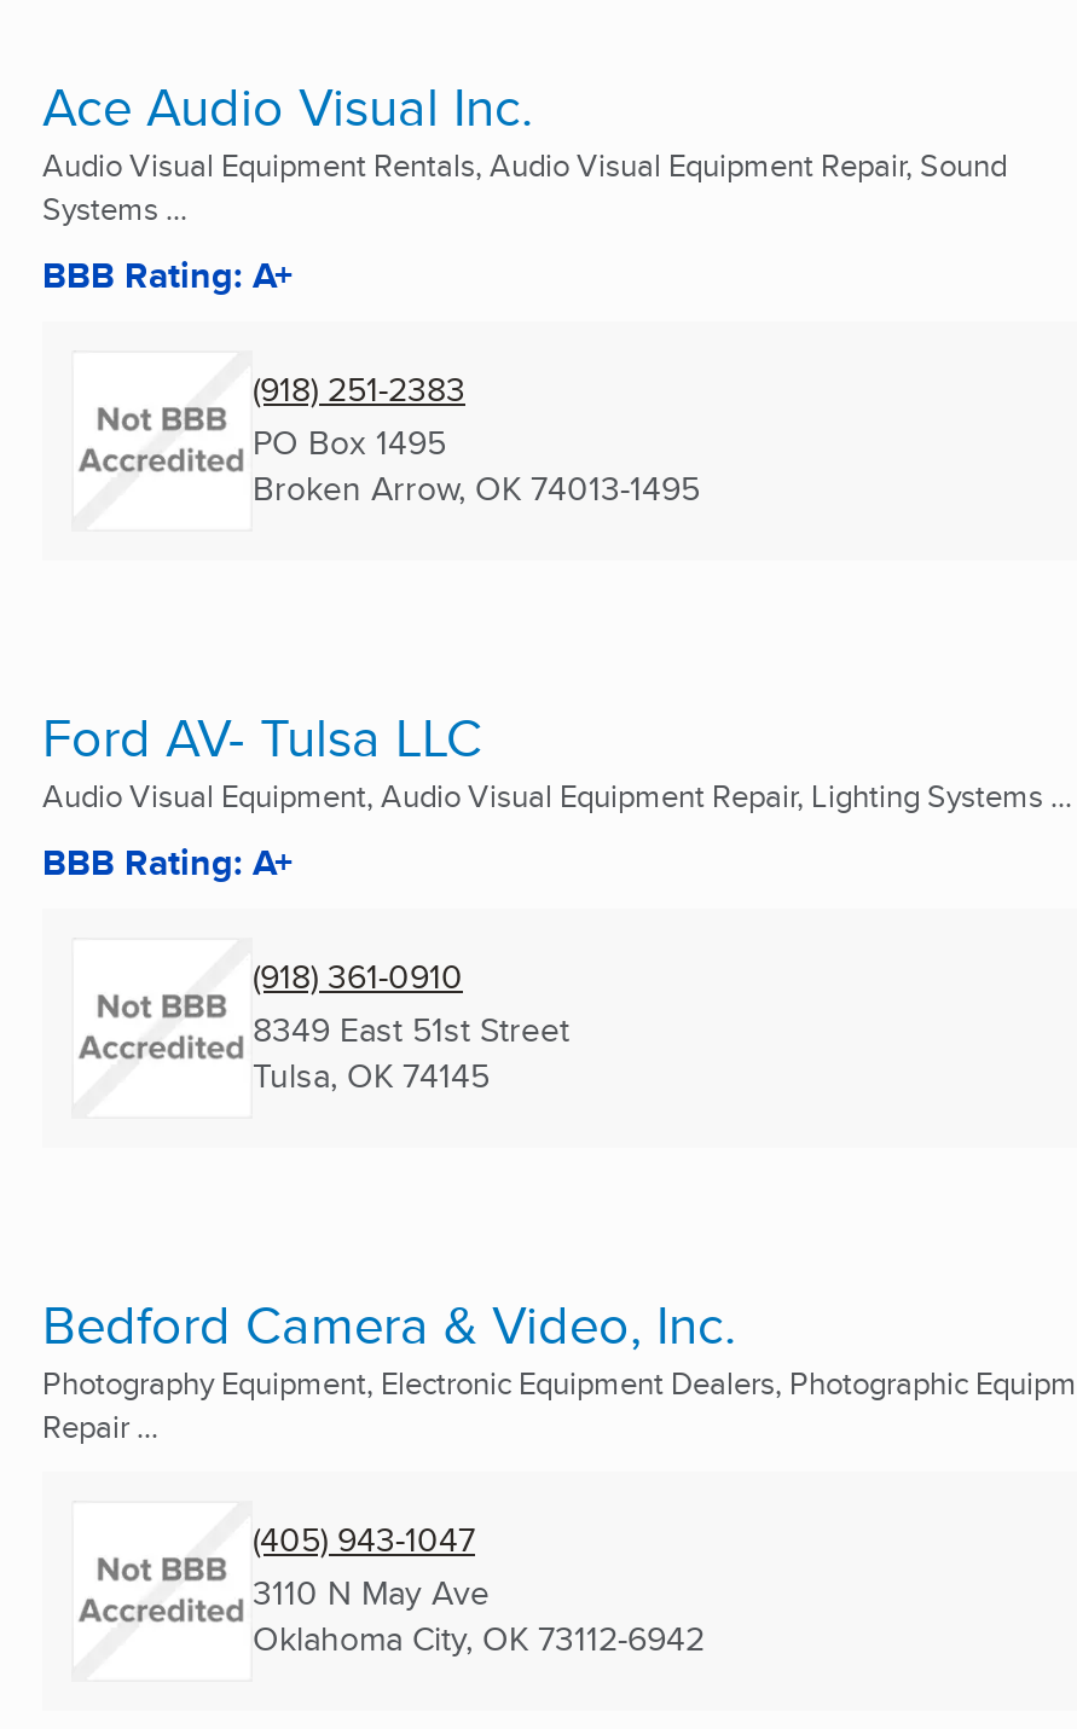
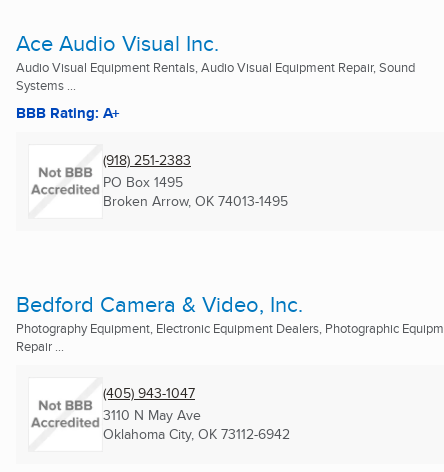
[42,699,1072,1101] Ford AV- Tulsa LLC | Audio Visual Equipment, Audio Visual Equipment Repair, Lighting Systems ... | BBB Rating: A+ | (918) 361-0910 | 8349 East 51st Street | Tulsa, OK 74145 -> none

